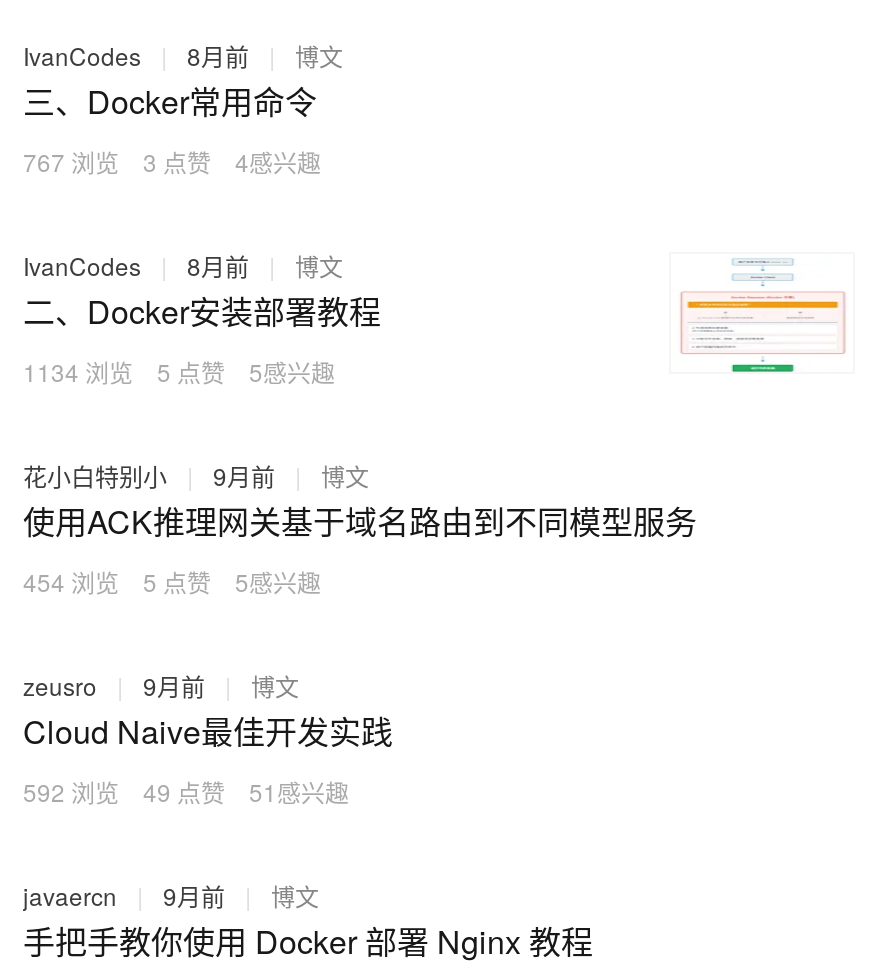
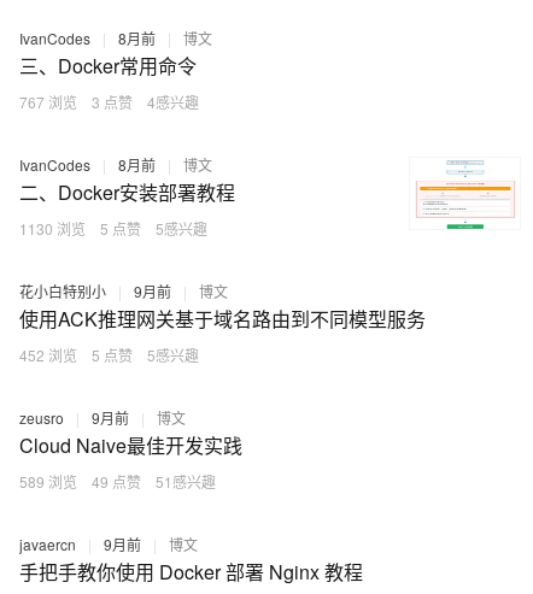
[23,354,335,388] 1134 浏览 5 点赞 5感兴趣 -> [19,218,207,239] 1130 浏览 5 点赞 5感兴趣
[23,564,321,598] 454 浏览 5 点赞 5感兴趣 -> [19,345,199,365] 452 浏览 5 点赞 5感兴趣
[23,774,349,808] 592 浏览 49 点赞 51感兴趣 -> [19,471,216,492] 589 浏览 49 点赞 51感兴趣

